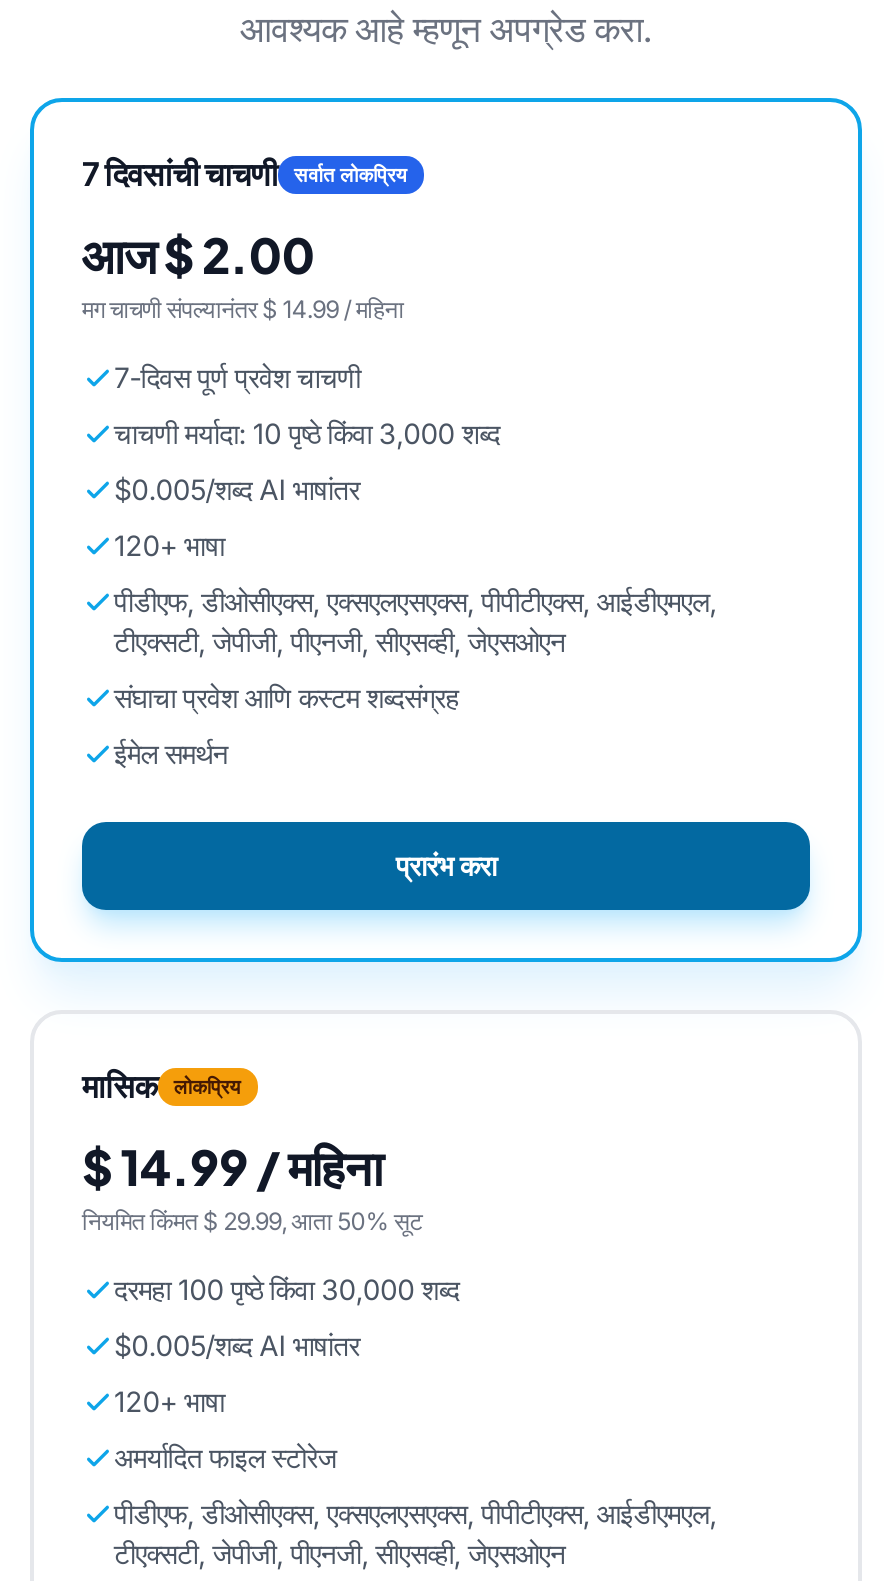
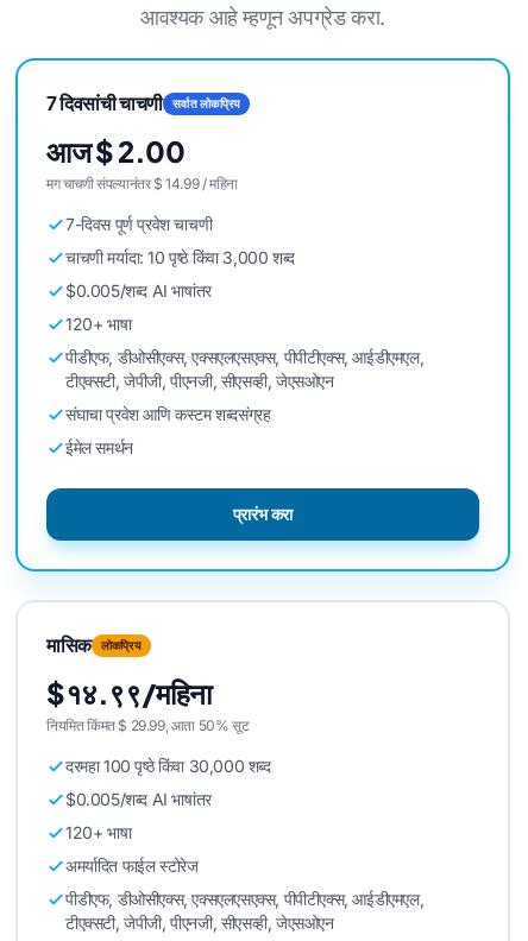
[82,1136,382,1196] $ 14.99 / महिना -> [46,675,212,711] $१४.९९/महिना
[114,1440,337,1474] अमर्यादित फाइल स्टोरेज -> [65,856,198,876] अमर्यादित फाईल स्टोरेज

